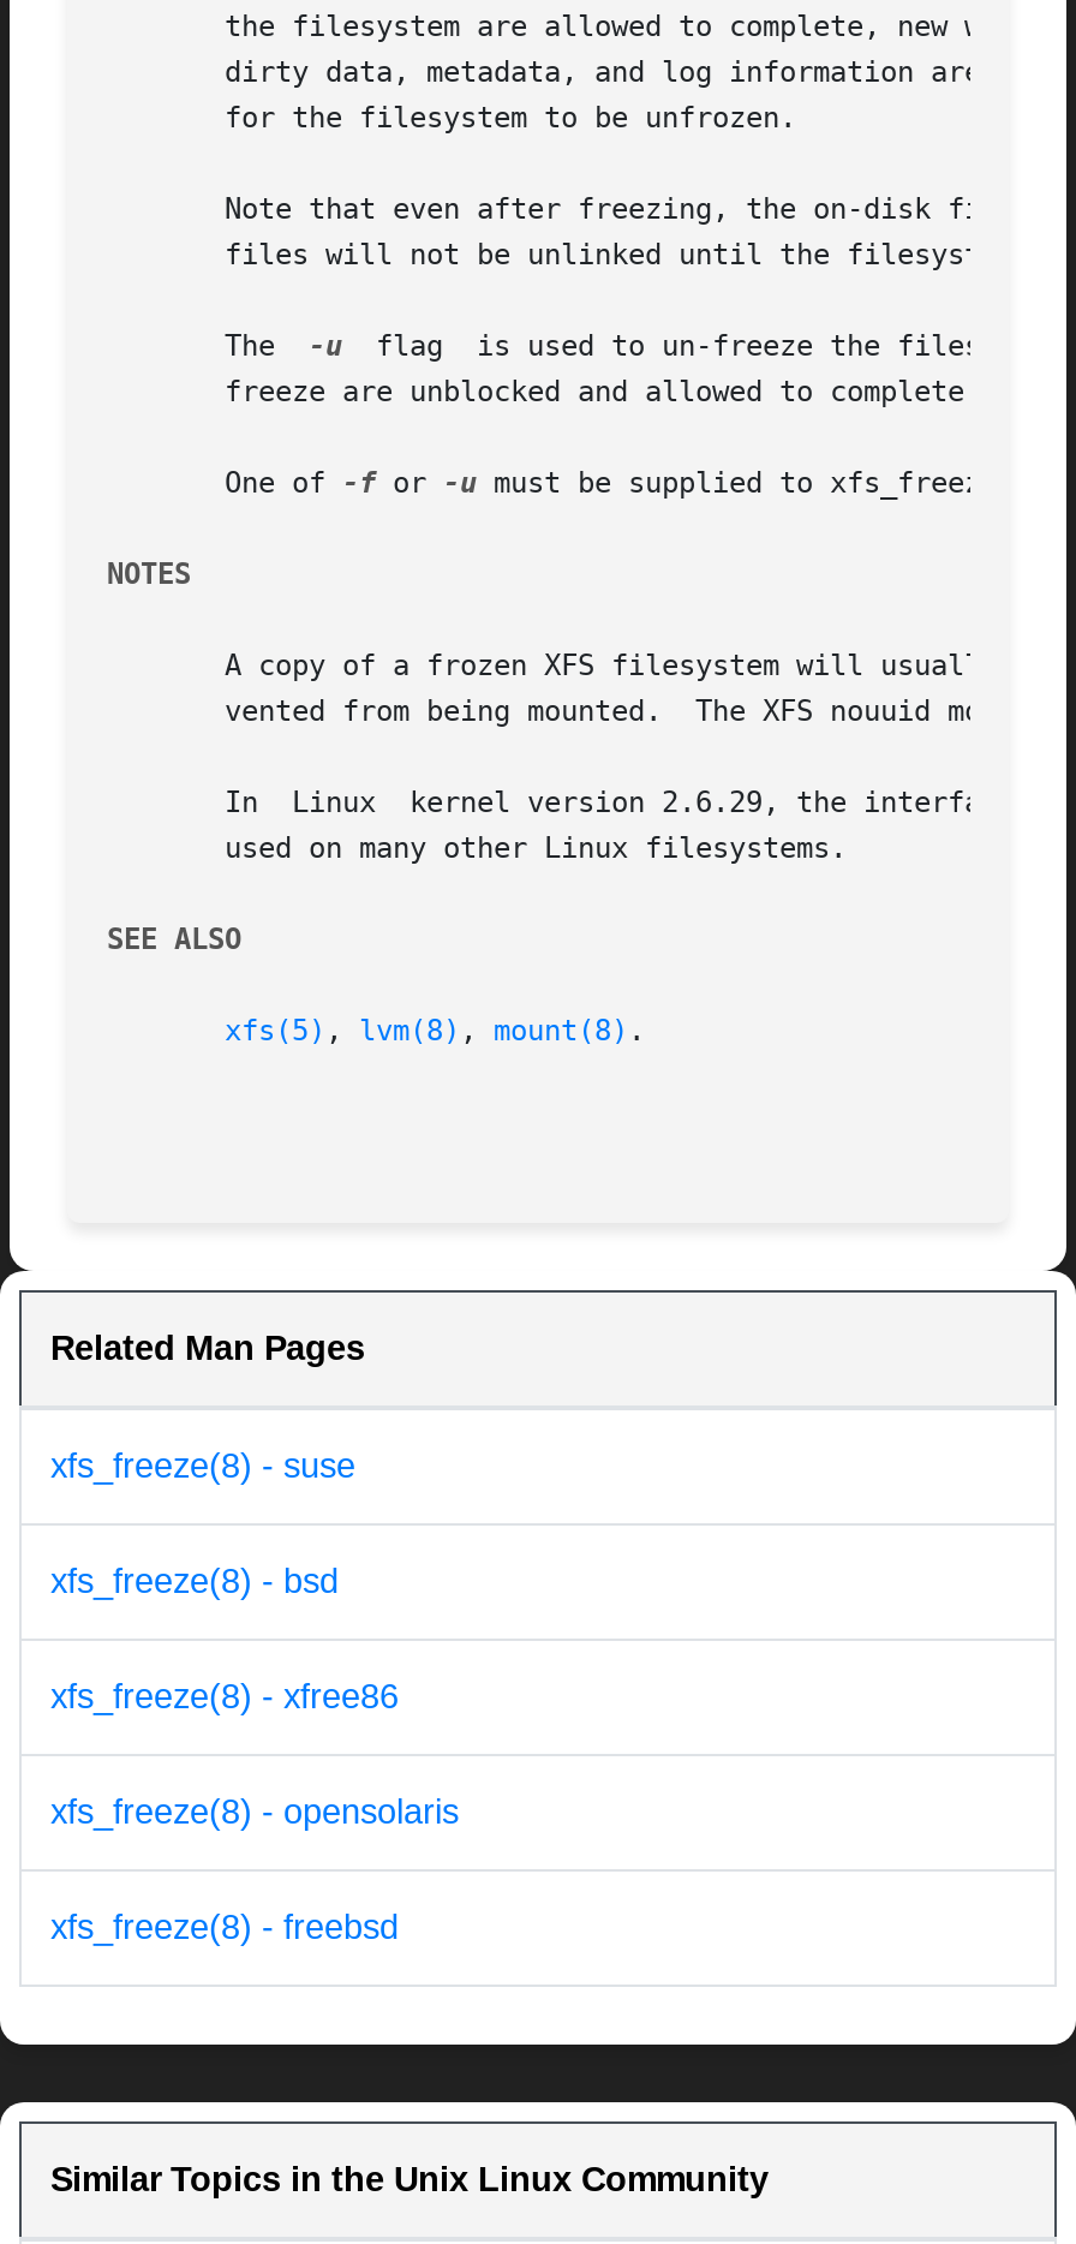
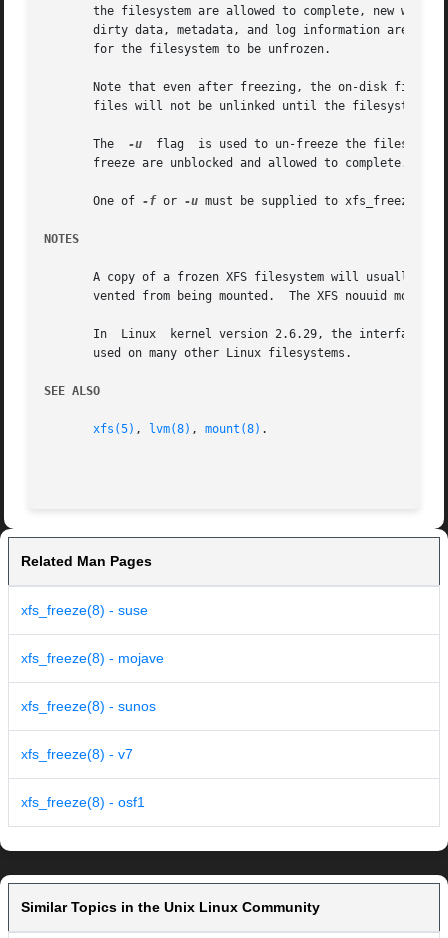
[50,1562,339,1601] xfs_freeze(8) - bsd -> [21,650,164,666] xfs_freeze(8) - mojave
[50,1678,399,1716] xfs_freeze(8) - xfree86 -> [21,698,156,714] xfs_freeze(8) - sunos
[50,1793,459,1831] xfs_freeze(8) - opensolaris -> [21,746,133,762] xfs_freeze(8) - v7
[50,1908,399,1947] xfs_freeze(8) - freebsd -> [21,794,145,810] xfs_freeze(8) - osf1

